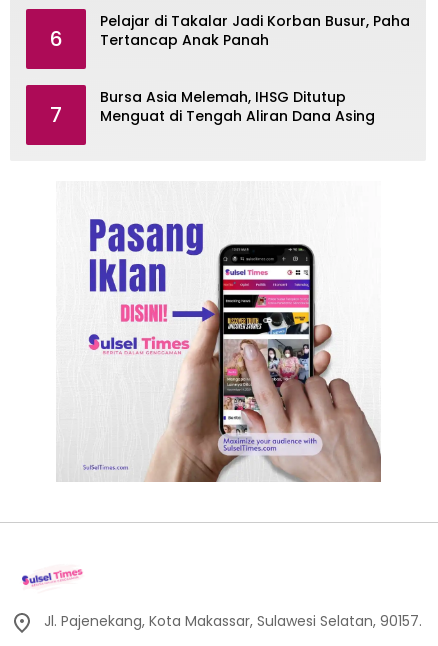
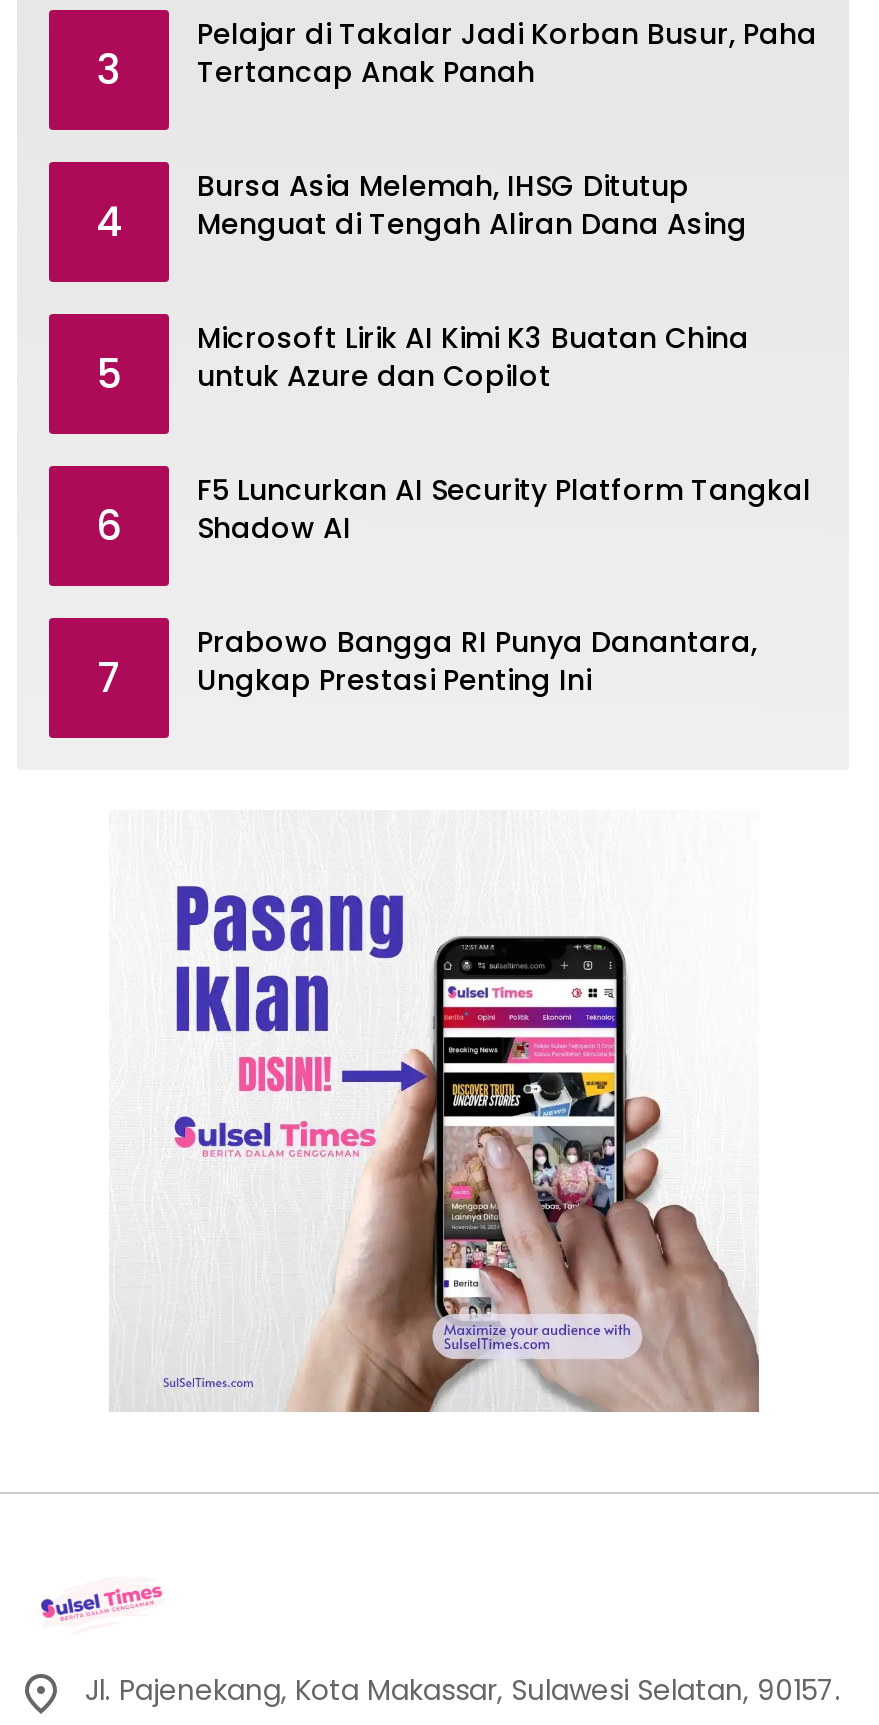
[49,25,269,53] 6 Tertancap Anak Panah -> [97,43,535,99] 3 Tertancap Anak Panah
[50,101,375,129] 7 Menguat di Tengah Aliran Dana Asing -> [96,195,747,251] 4 Menguat di Tengah Aliran Dana Asing
none -> [96,347,122,403] 5
none -> [96,319,749,555] Microsoft Lirik AI Kimi K3 Buatan China | untuk Azure dan Copilot | 6
none -> [97,471,811,707] F5 Luncurkan AI Security Platform Tangkal | Shadow AI | 7
none -> [197,623,757,701] Prabowo Bangga RI Punya Danantara, | Ungkap Prestasi Penting Ini

